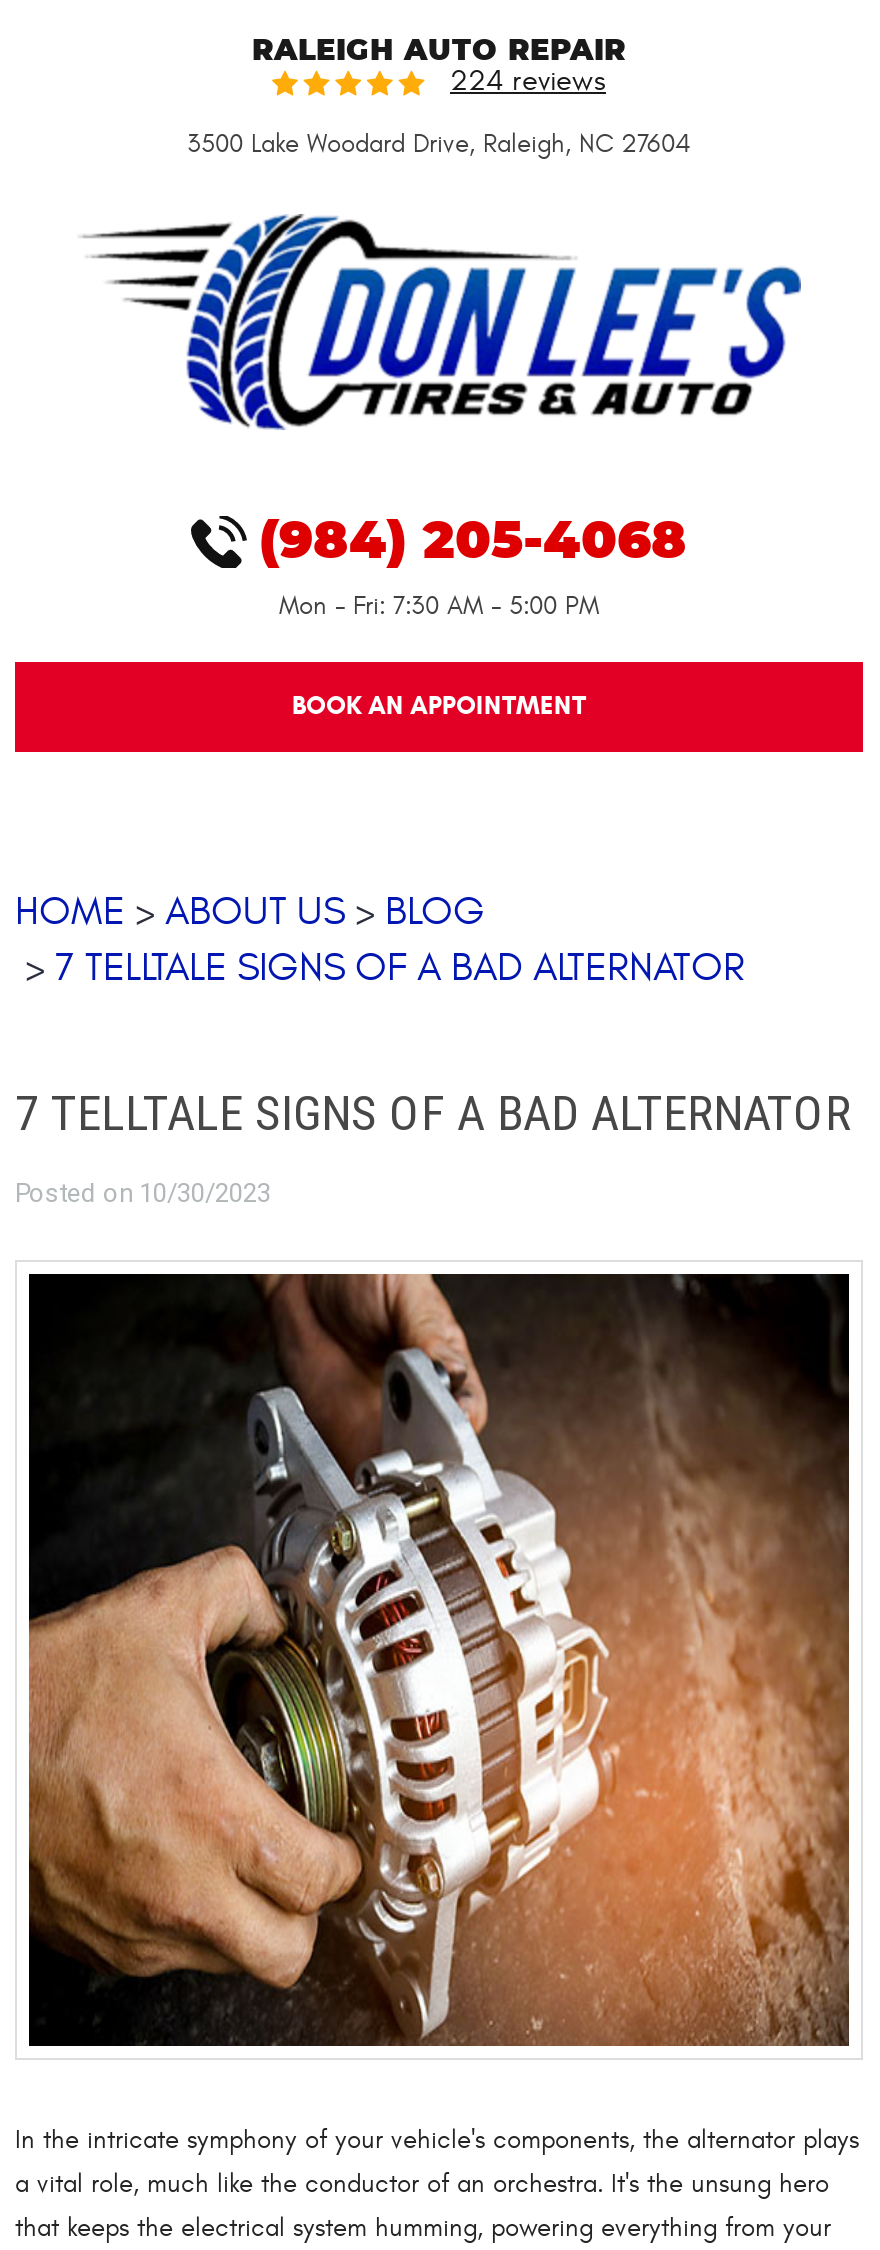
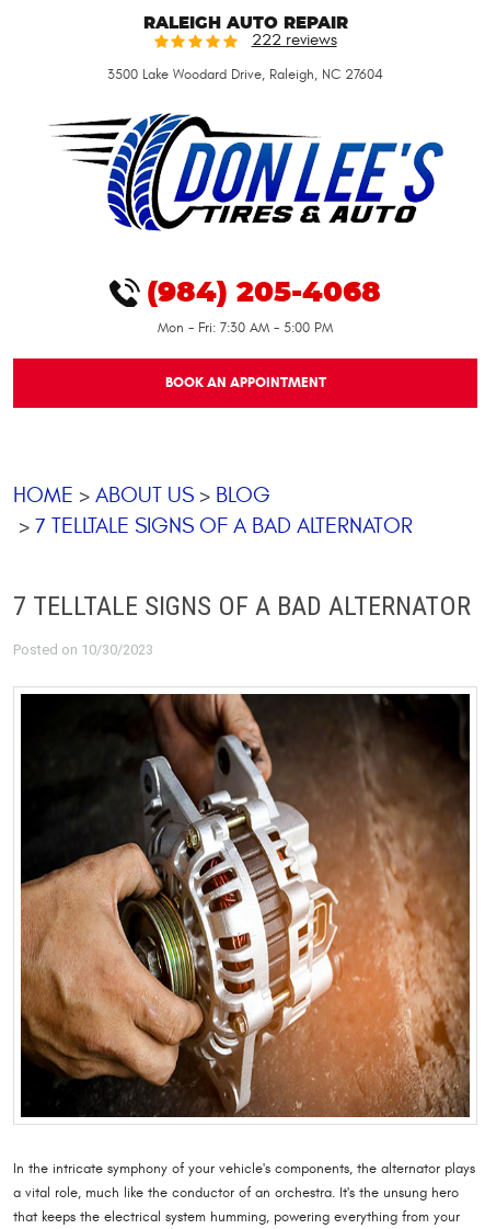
[450,64,606,98] 224 reviews -> [251,31,337,49] 222 reviews

